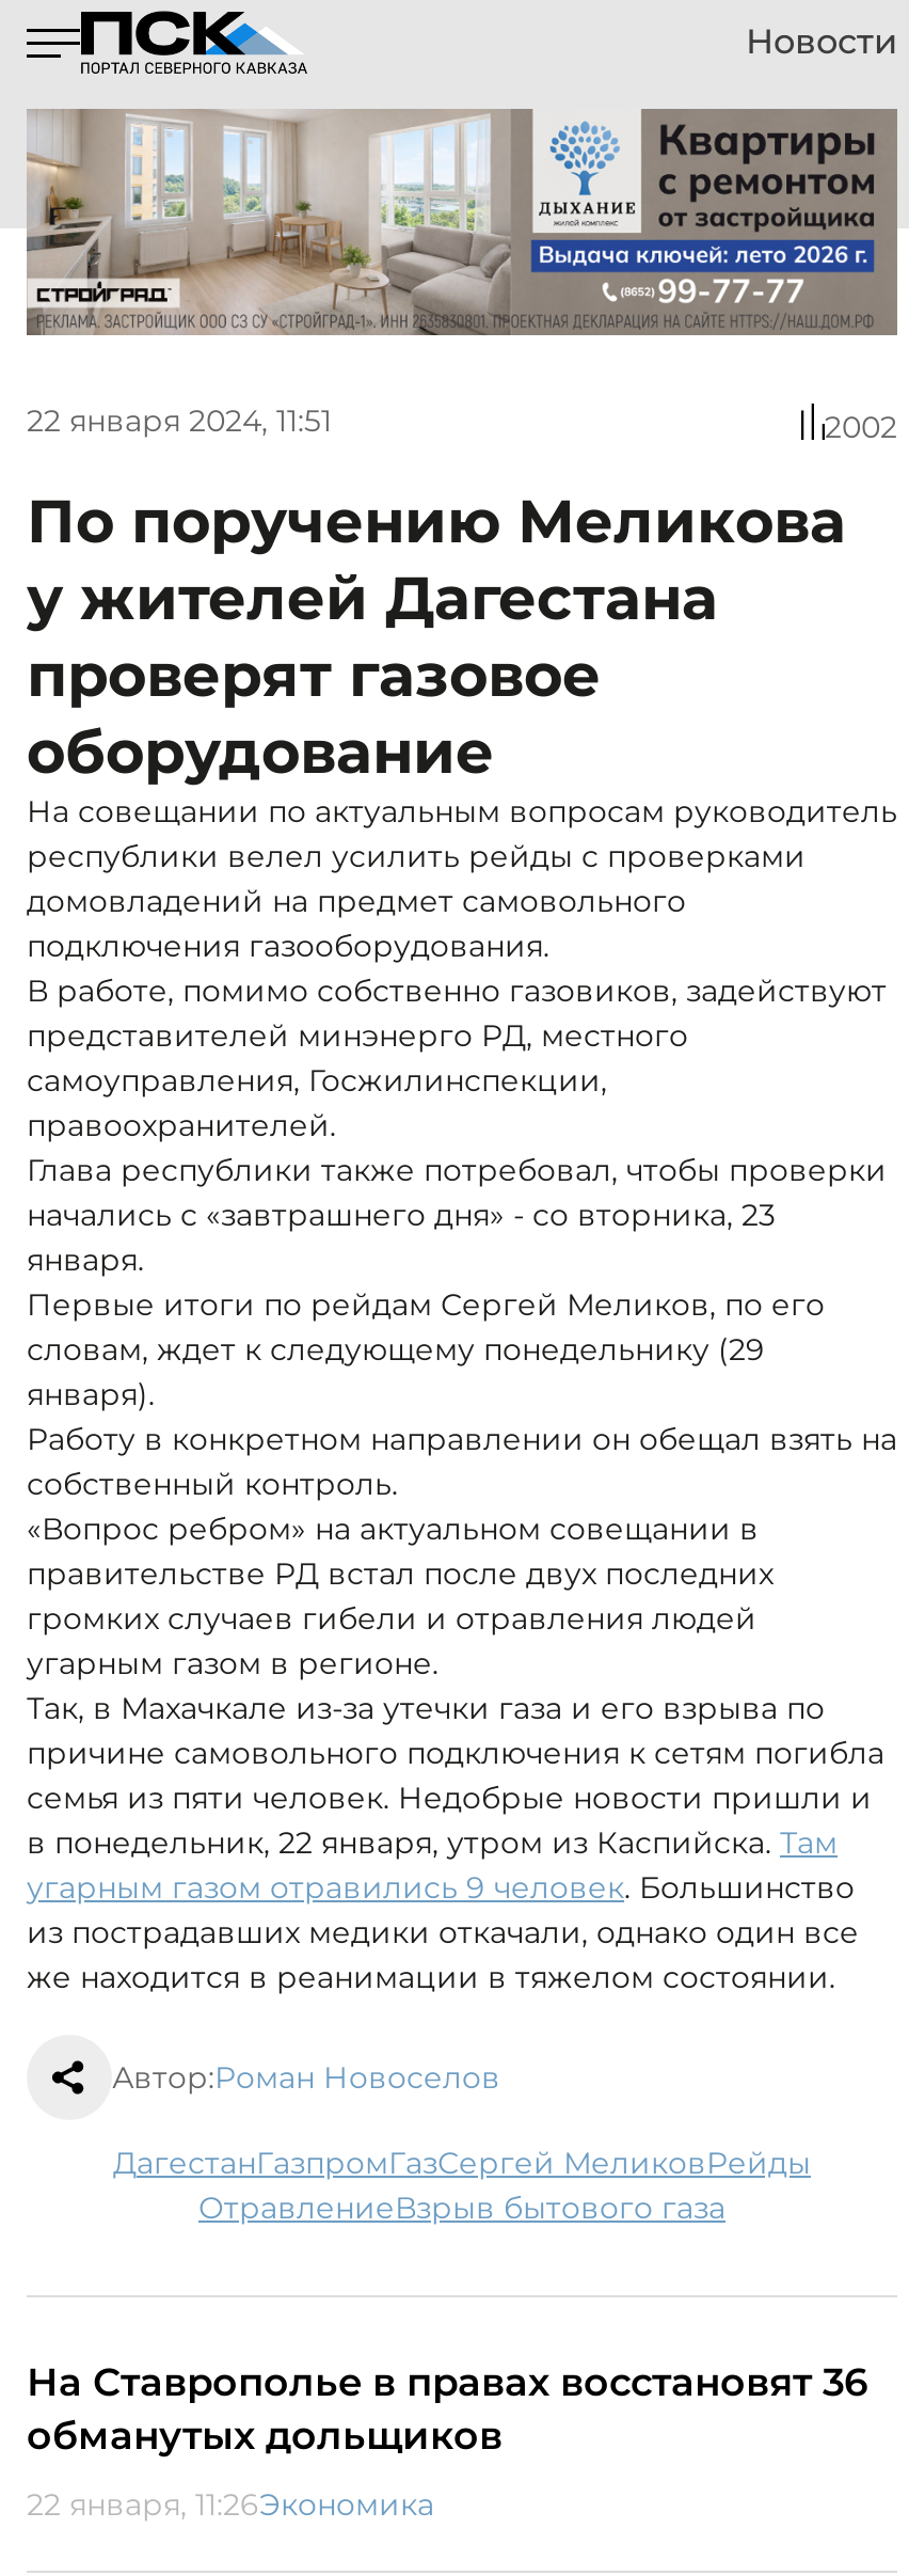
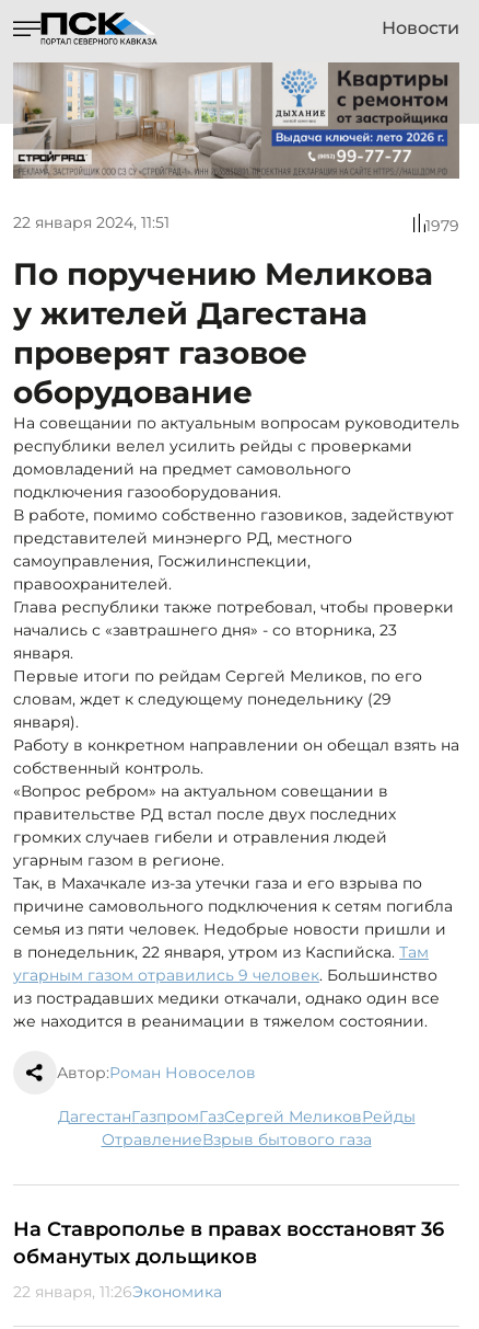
[825,407,897,446] 2002 -> [425,216,459,235] 1979

